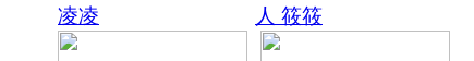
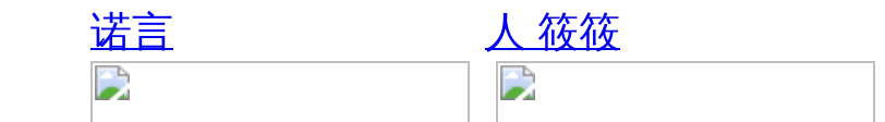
[58,4,99,27] 凌凌 -> [90,8,173,54] 诺言

